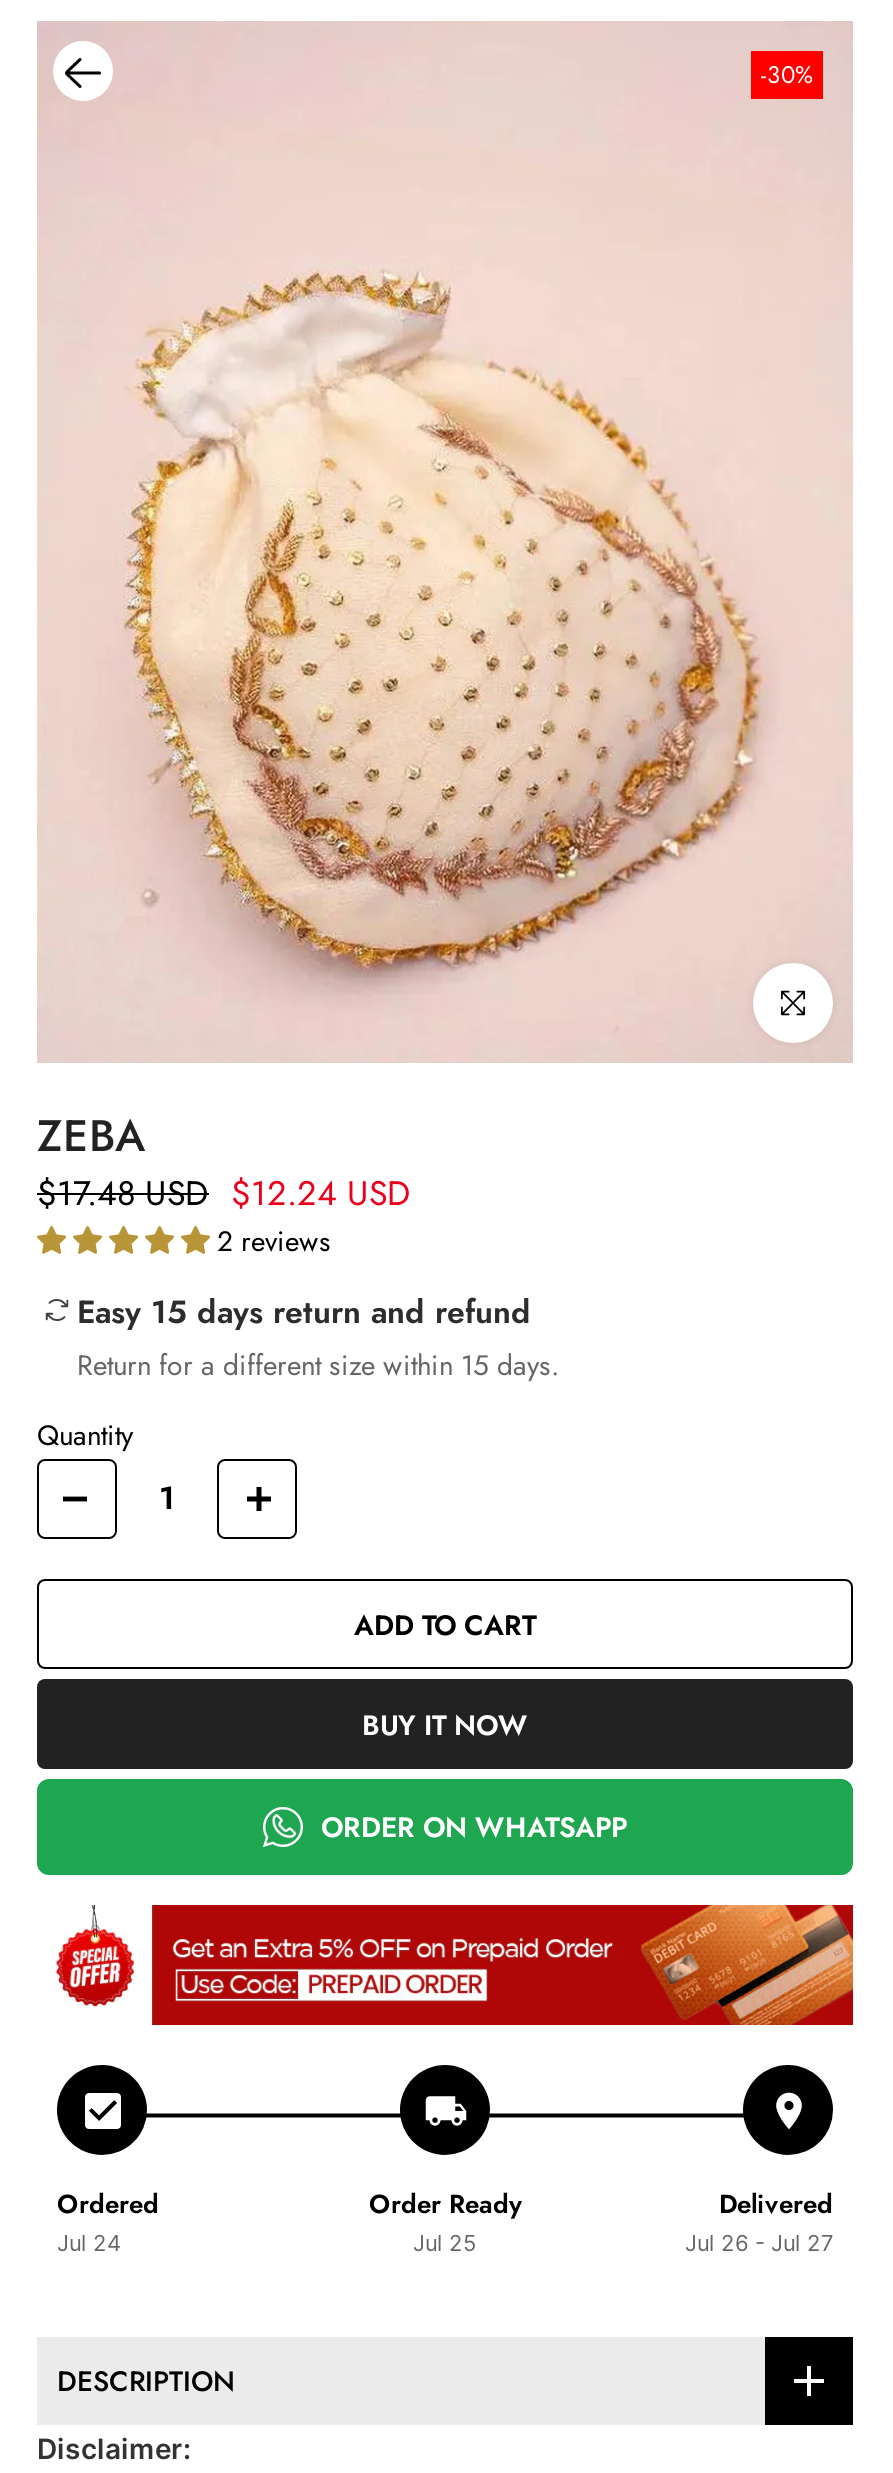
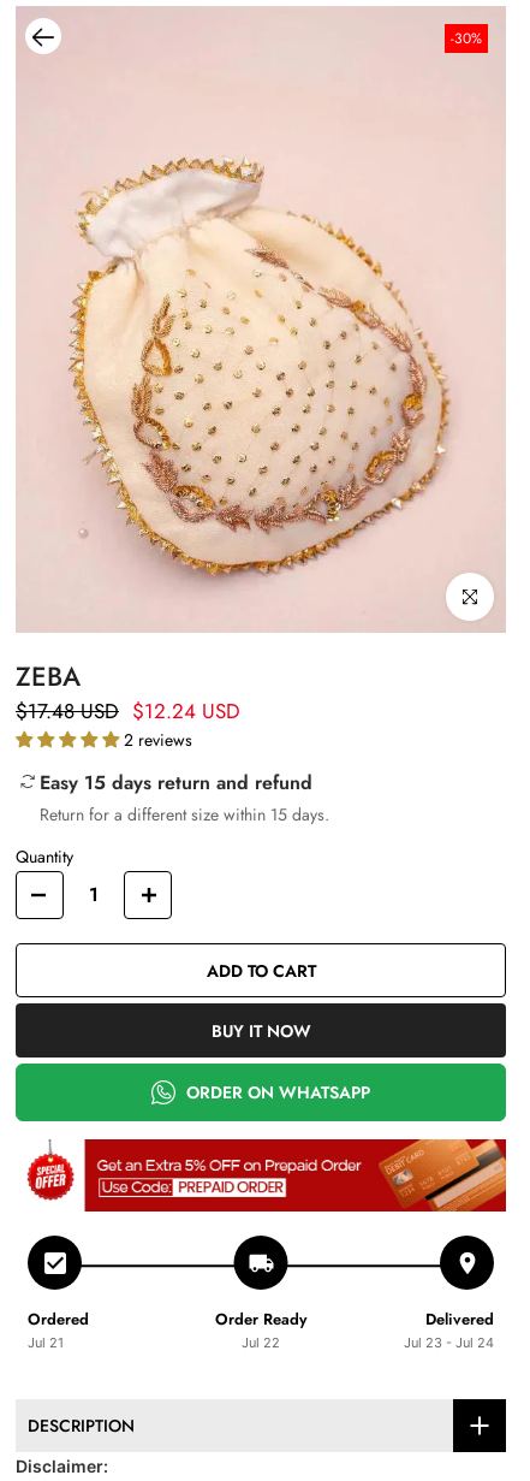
[57,2230,121,2258] Jul 24 -> [28,1335,64,1351] Jul 21
[413,2230,477,2258] Jul 25 -> [242,1335,280,1351] Jul 22
[685,2230,833,2258] Jul 26 - Jul 27 -> [404,1335,494,1351] Jul 23 - Jul 24

